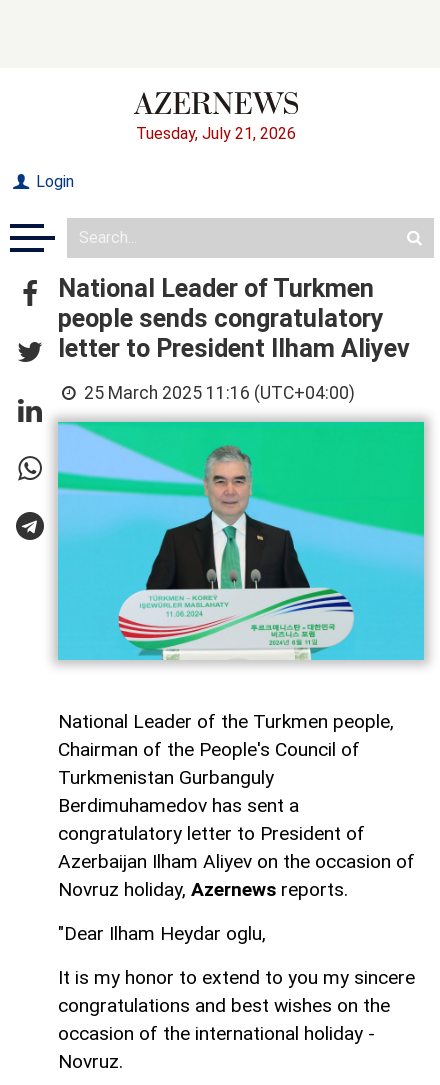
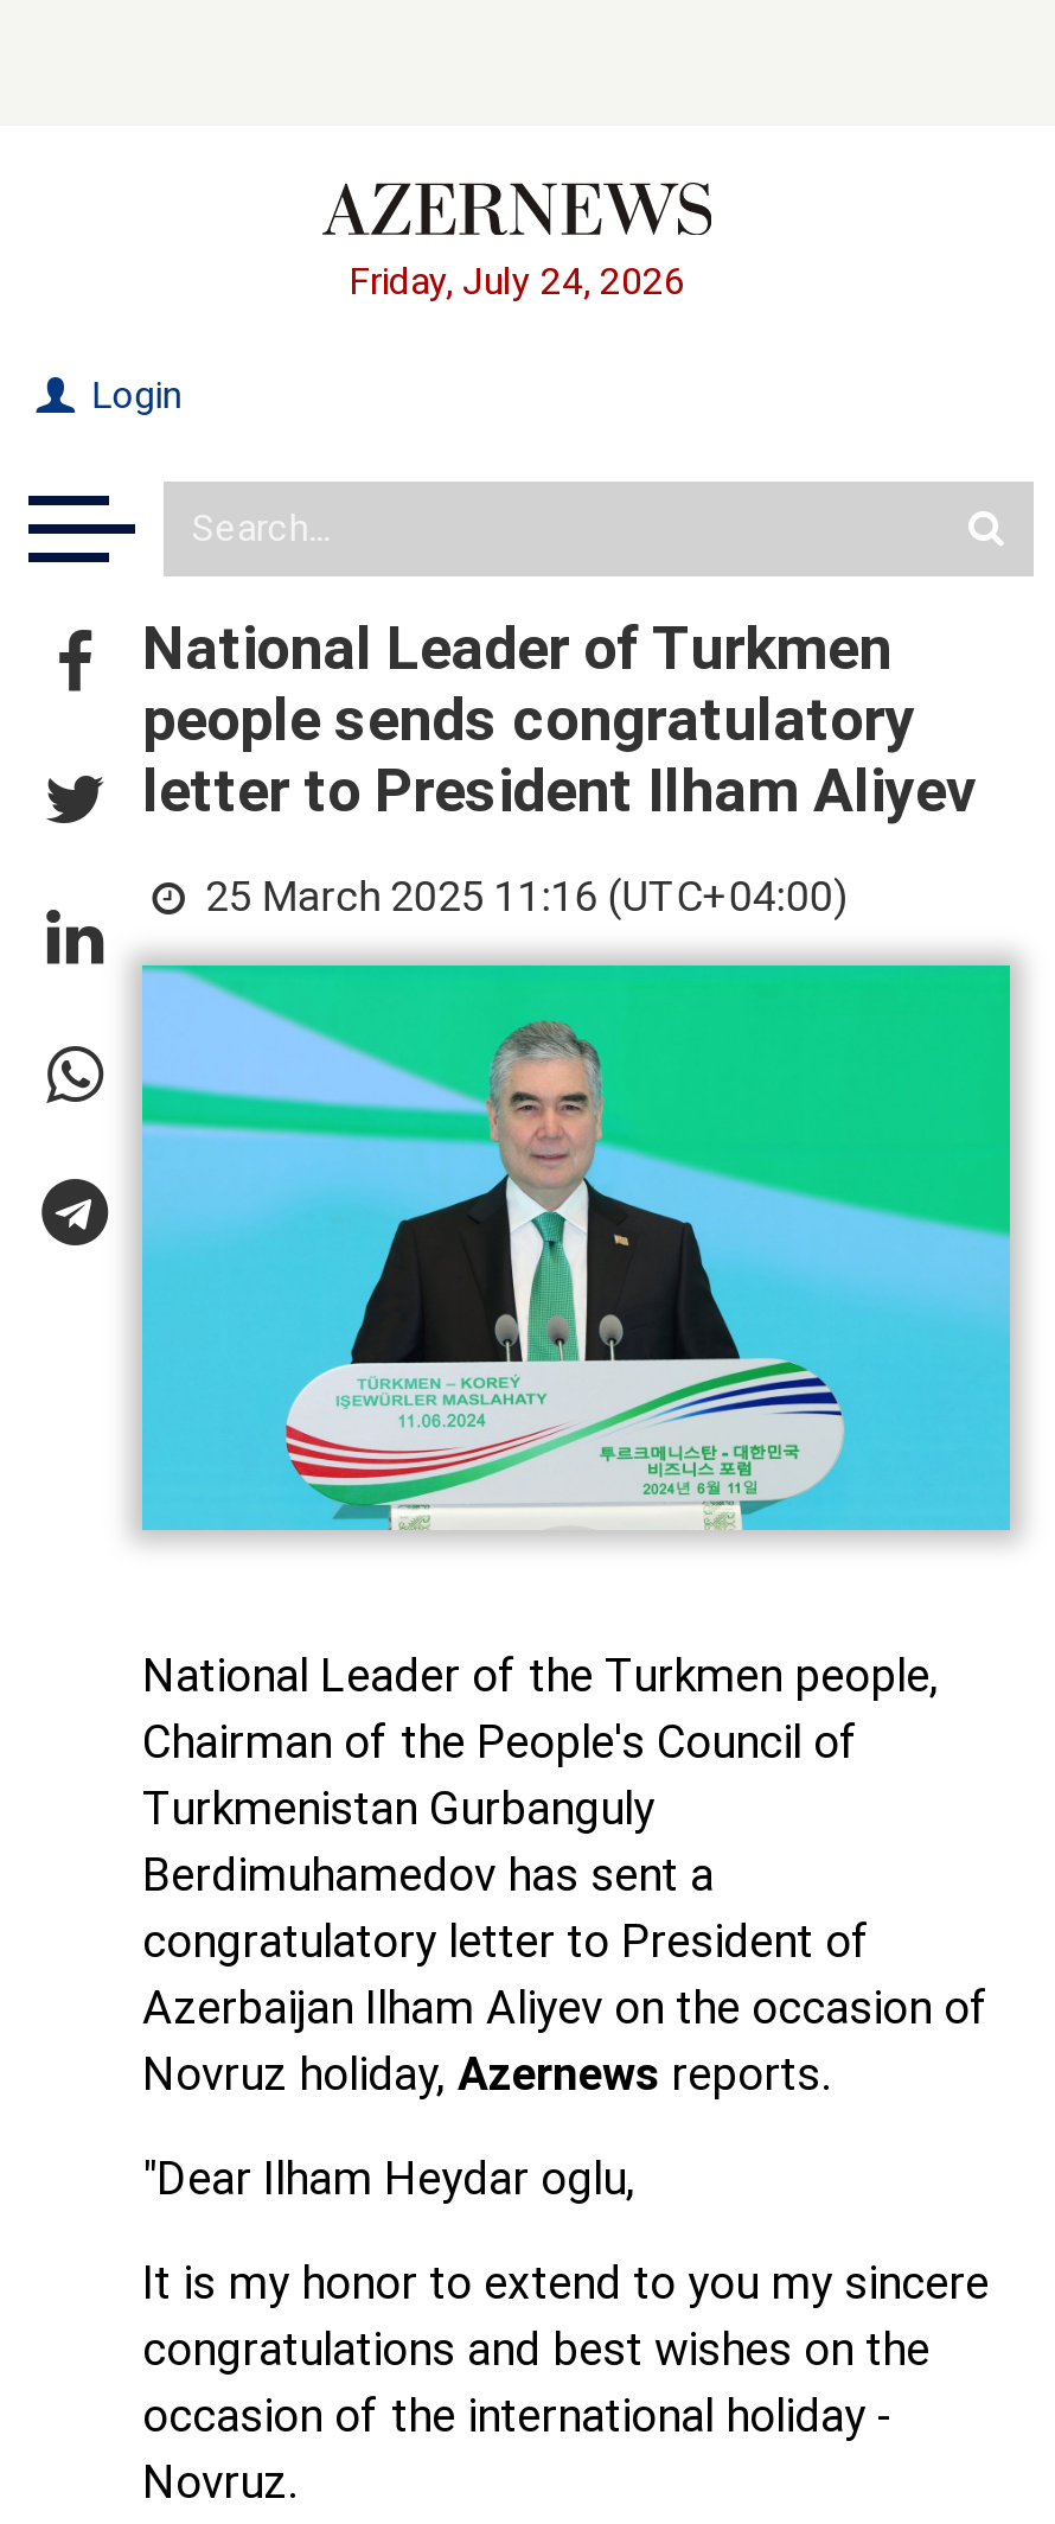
[136,124,296,143] Tuesday, July 21, 2026 -> [349,258,685,303] Friday, July 24, 2026

